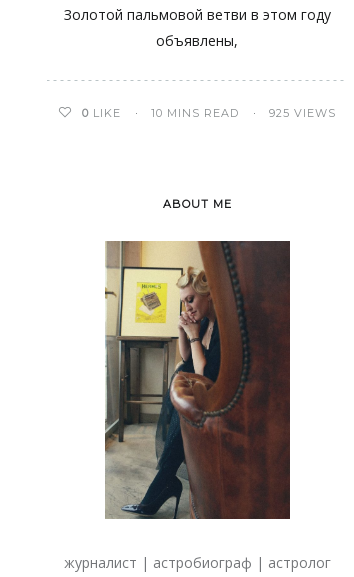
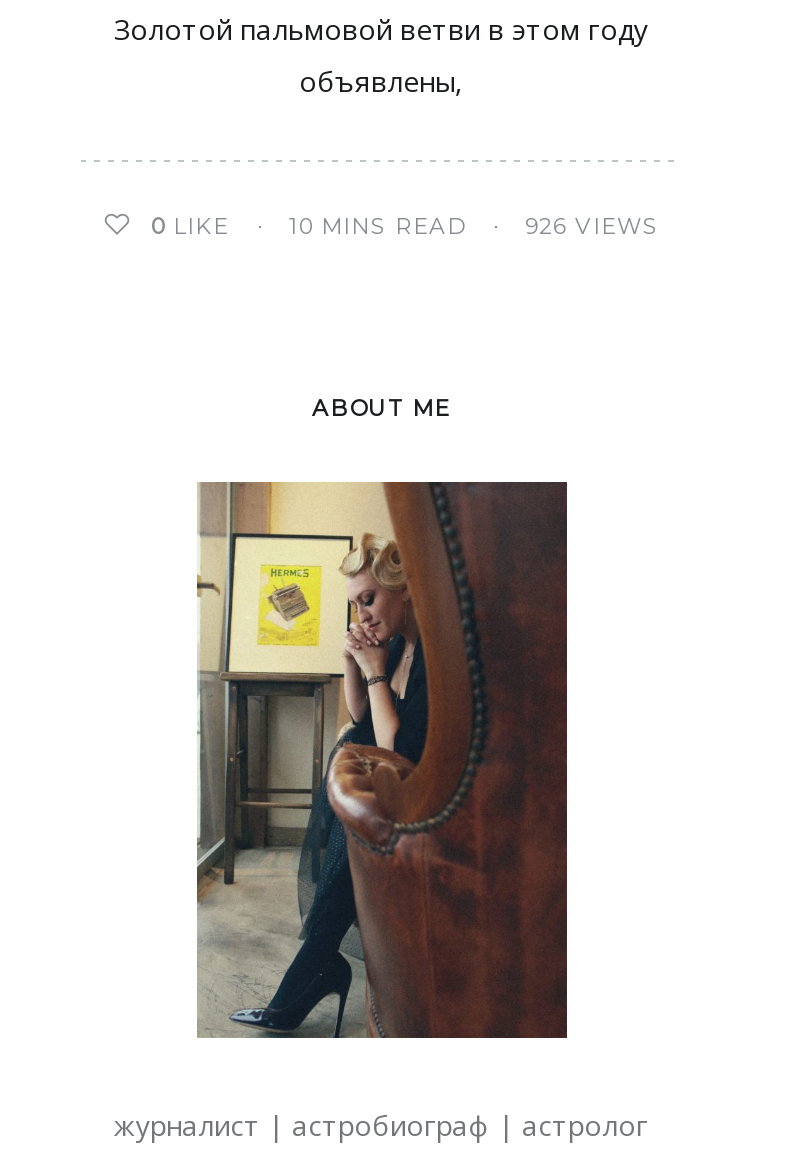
[269,106,336,120] 925 VIEWS -> [525,212,659,240] 926 VIEWS

